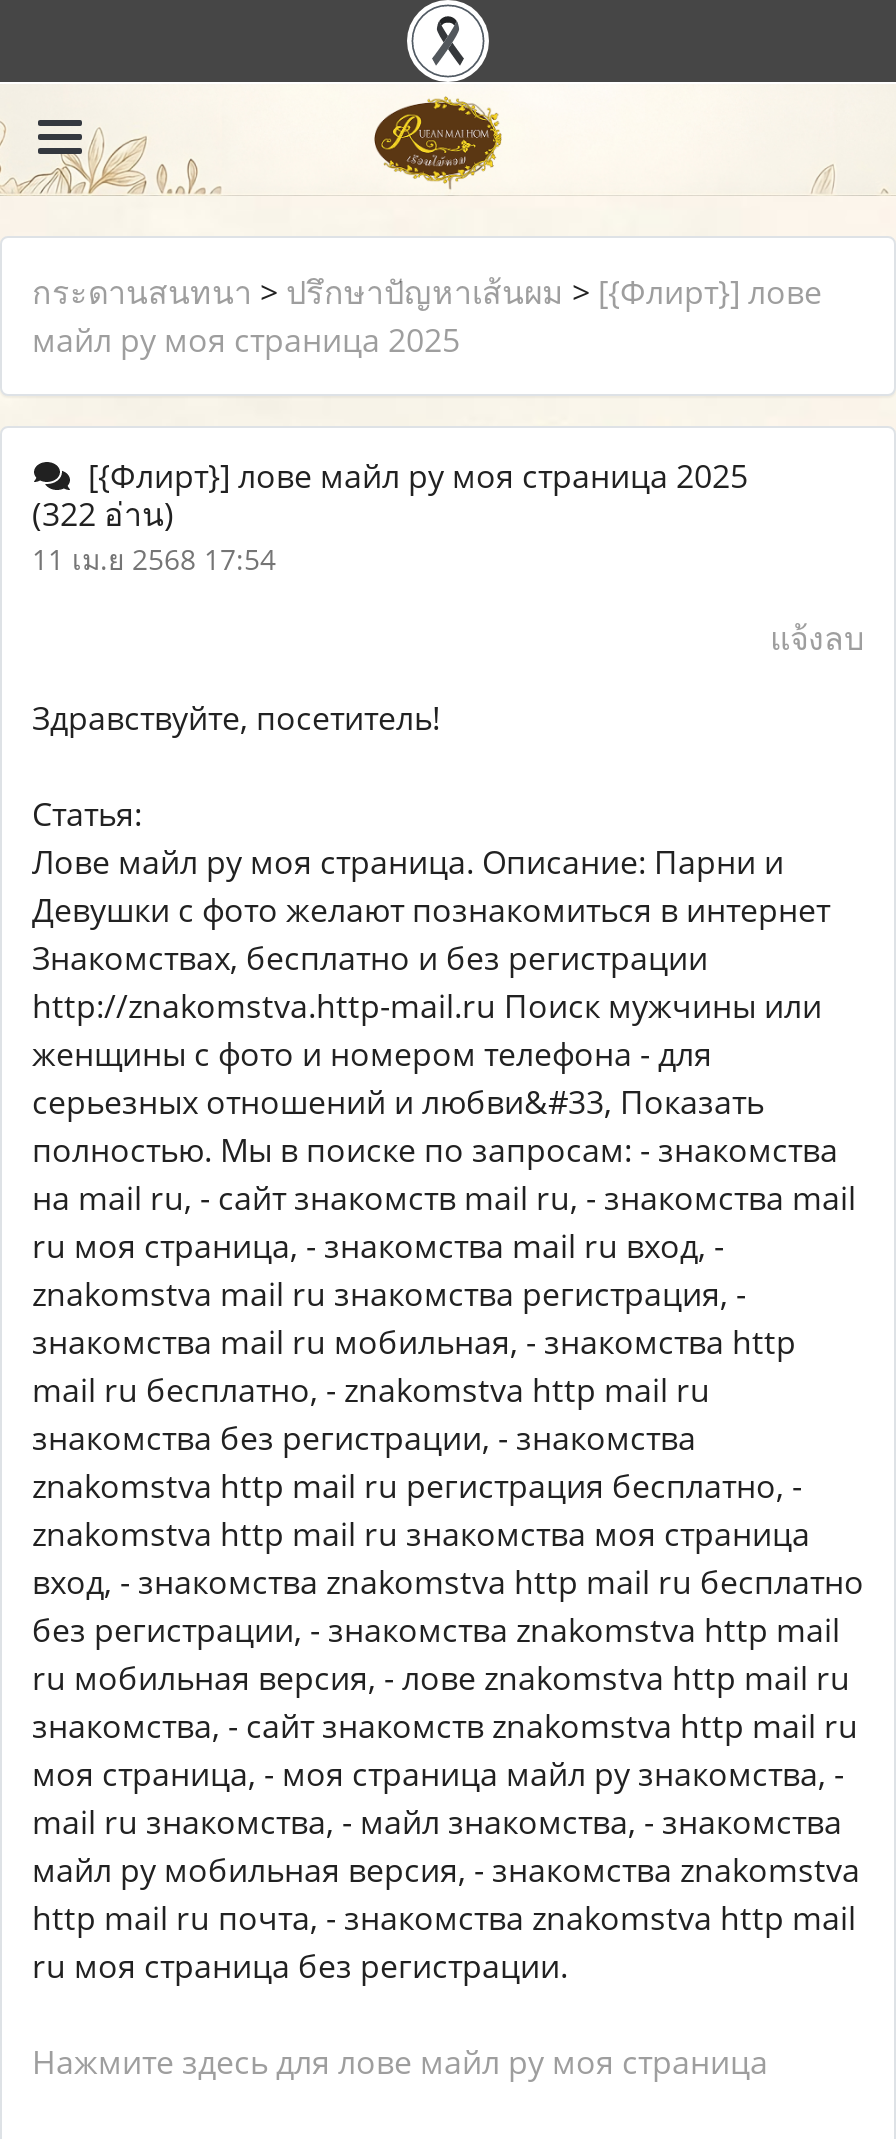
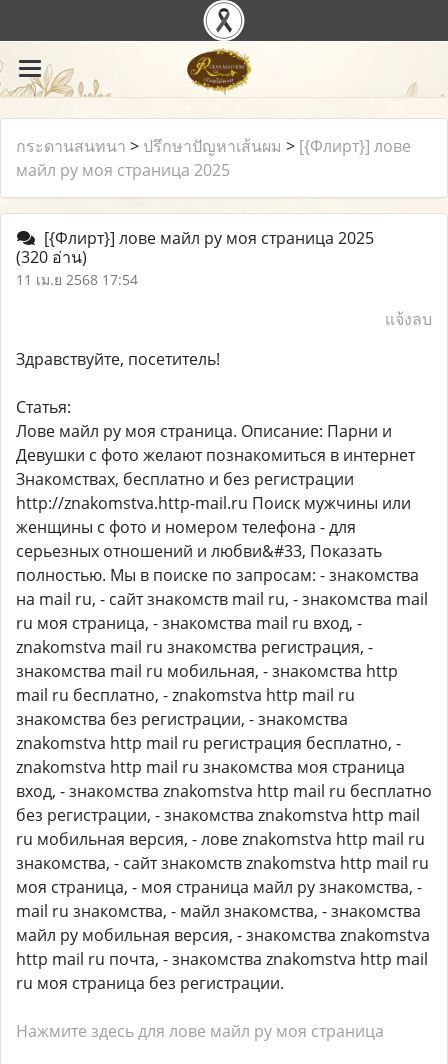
[32,492,174,536] (322 อ่าน) -> [16,246,87,268] (320 อ่าน)

